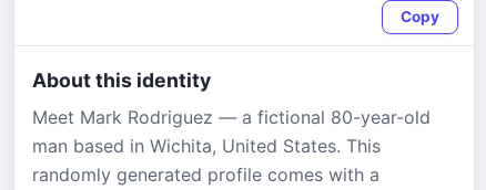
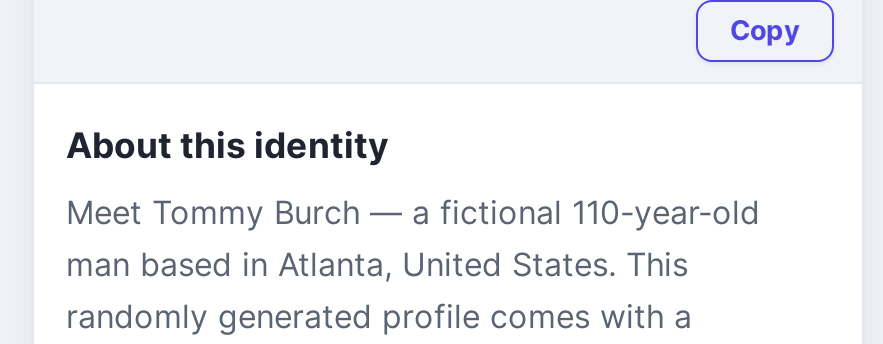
[32,106,431,128] Meet Mark Rodriguez — a fictional 80-year-old -> [66,192,760,232] Meet Tommy Burch — a fictional 110-year-old
[32,135,381,157] man based in Wichita, United States. This -> [66,244,688,284] man based in Atlanta, United States. This

